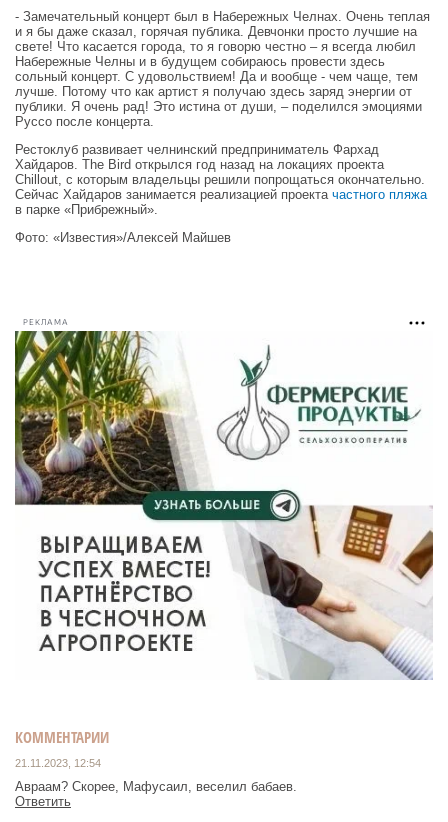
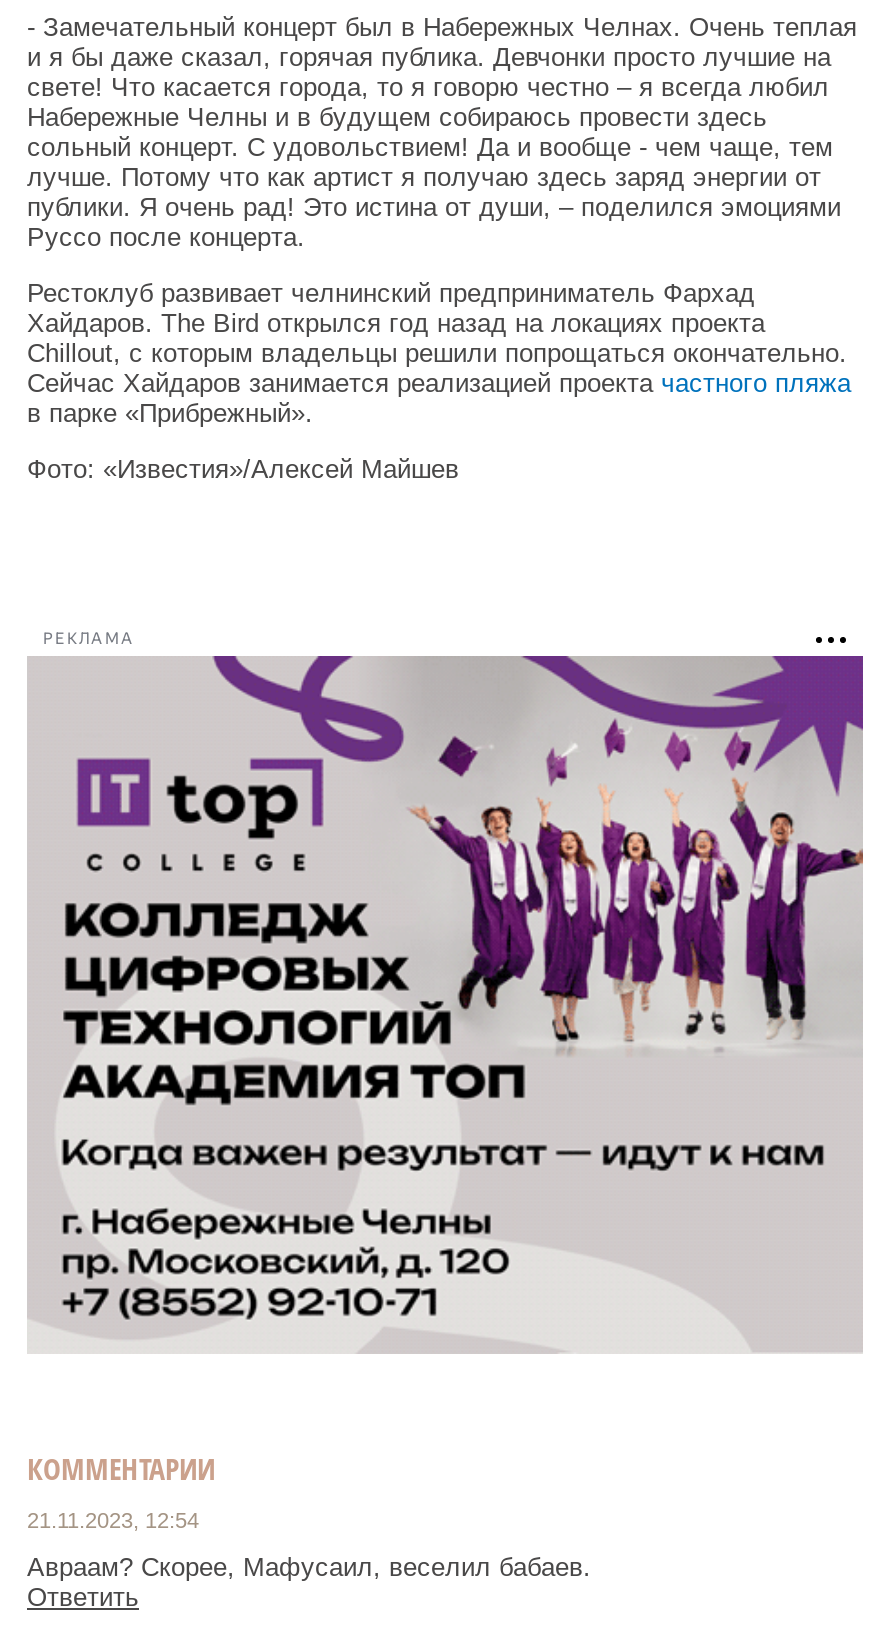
[14,330,434,680] [image] -> [27,654,865,1354] [image]

